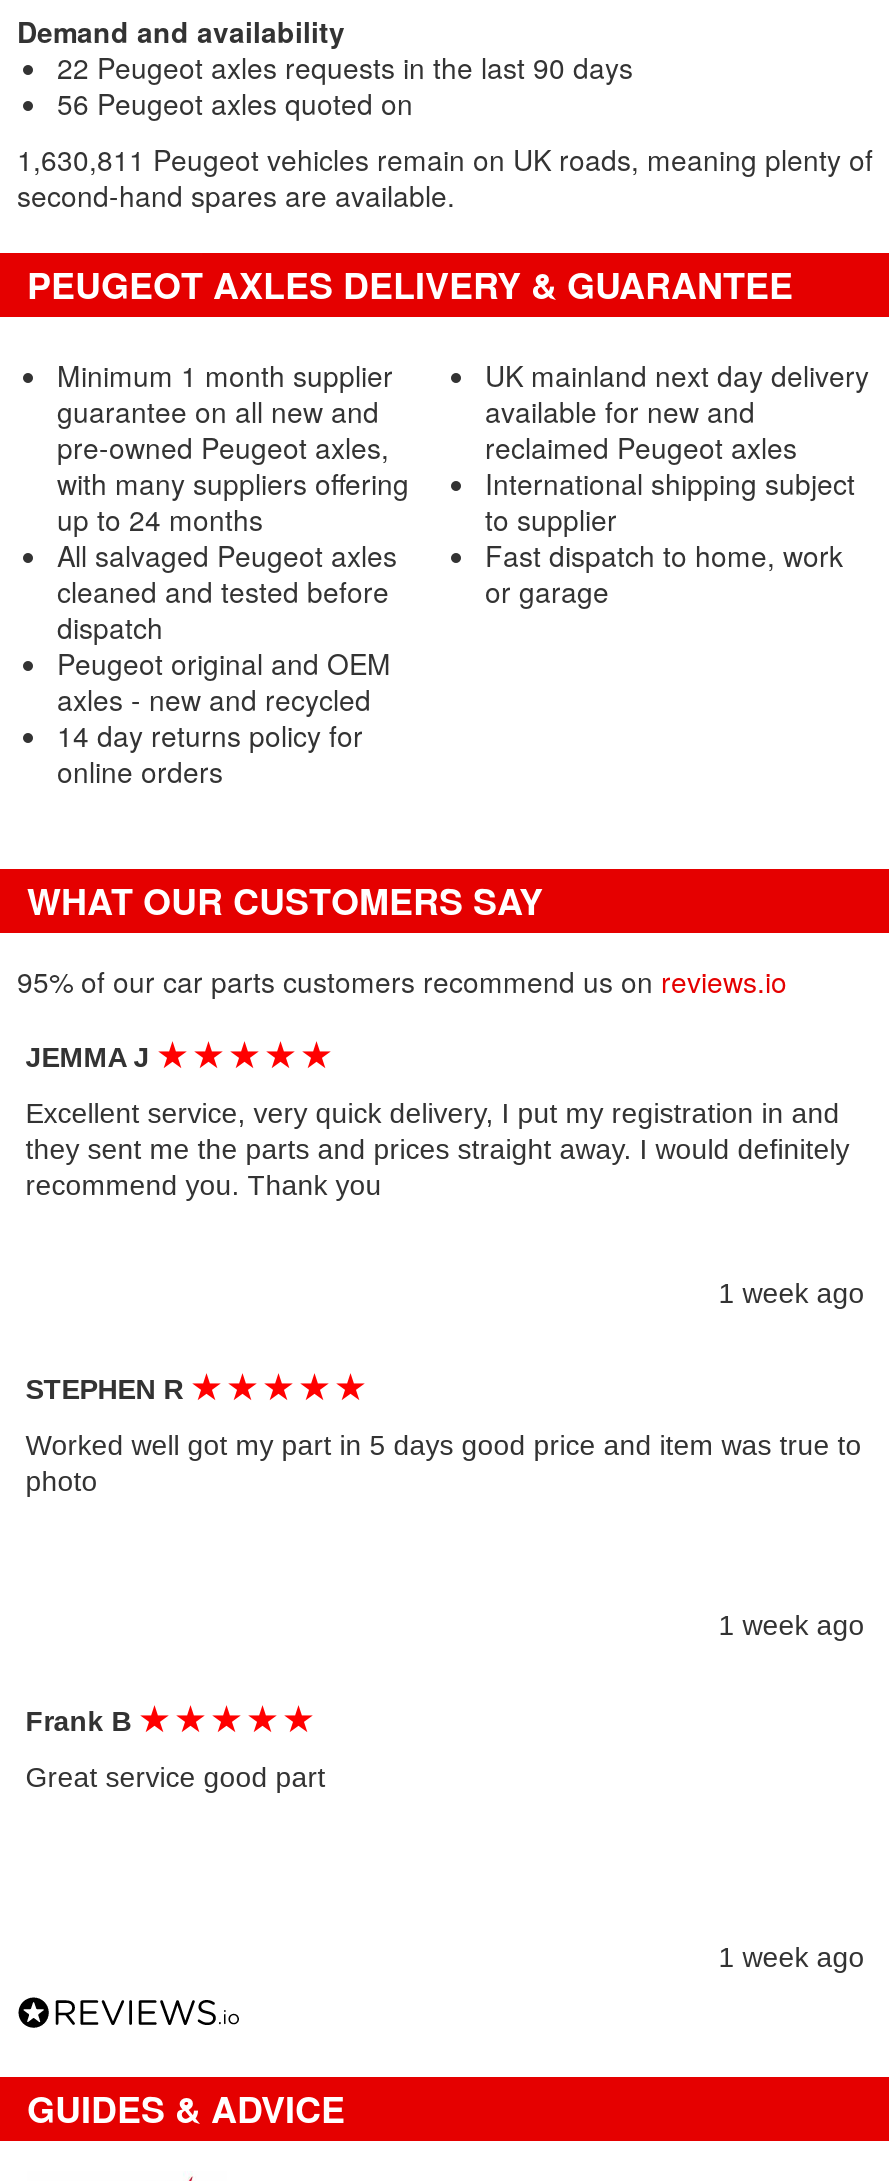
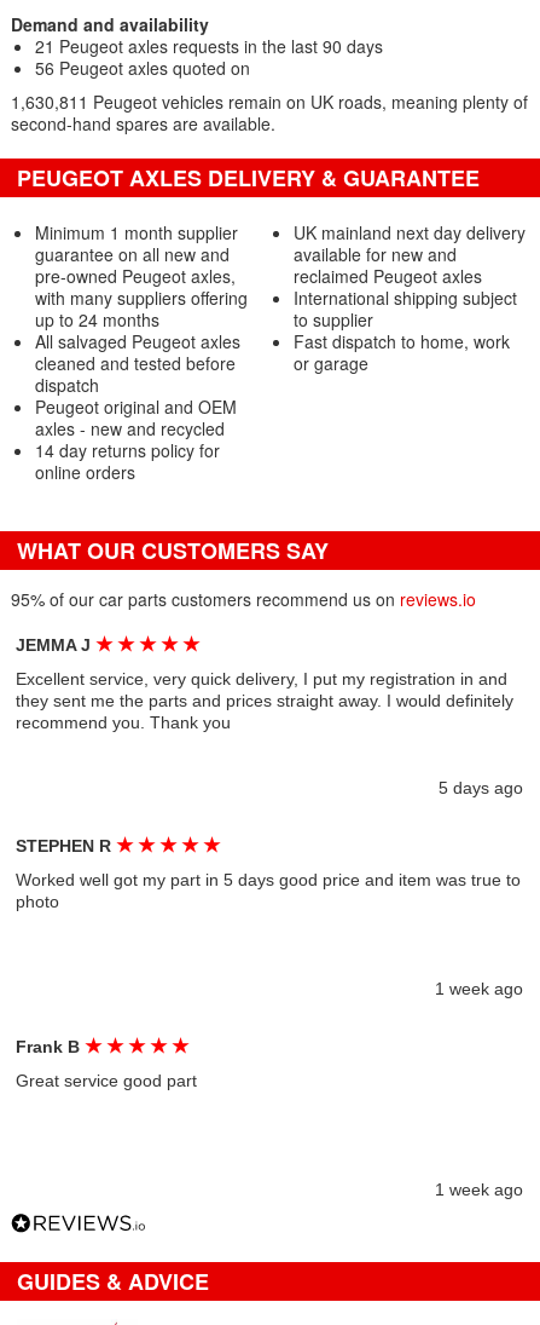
[57,47,633,87] 22 Peugeot axles requests in the last 90 days -> [35,34,383,58] 21 Peugeot axles requests in the last 90 days
[718,1277,864,1309] 1 week ago -> [438,778,523,797] 5 days ago

